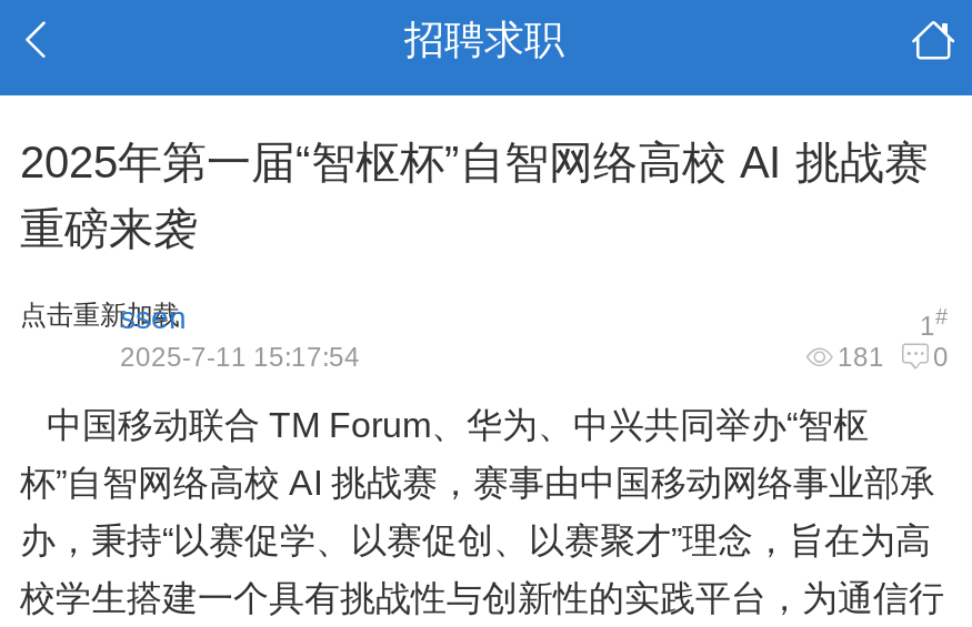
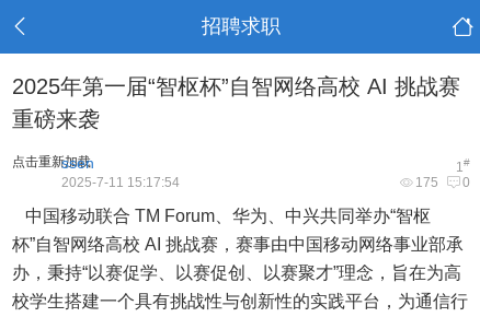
[838,342,949,373] 181 0 -> [415,175,470,190] 175 0

